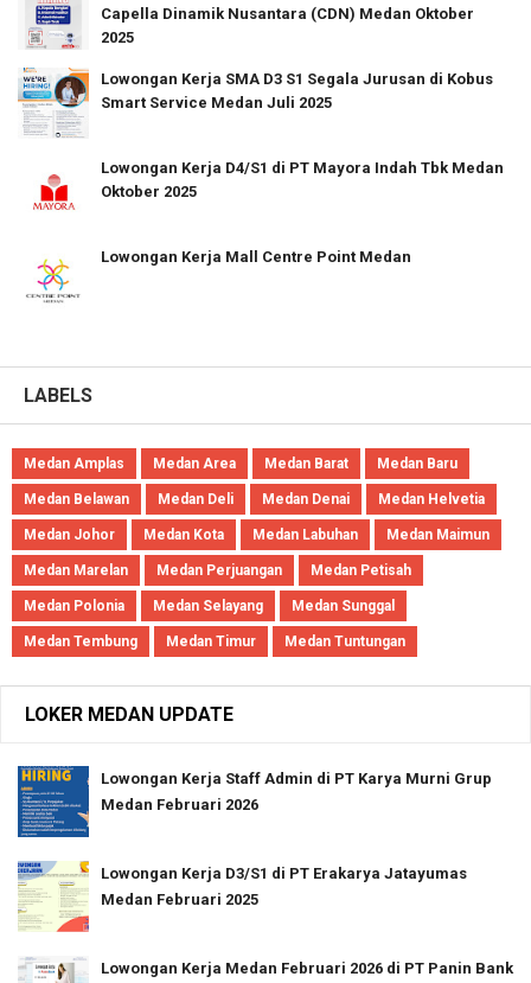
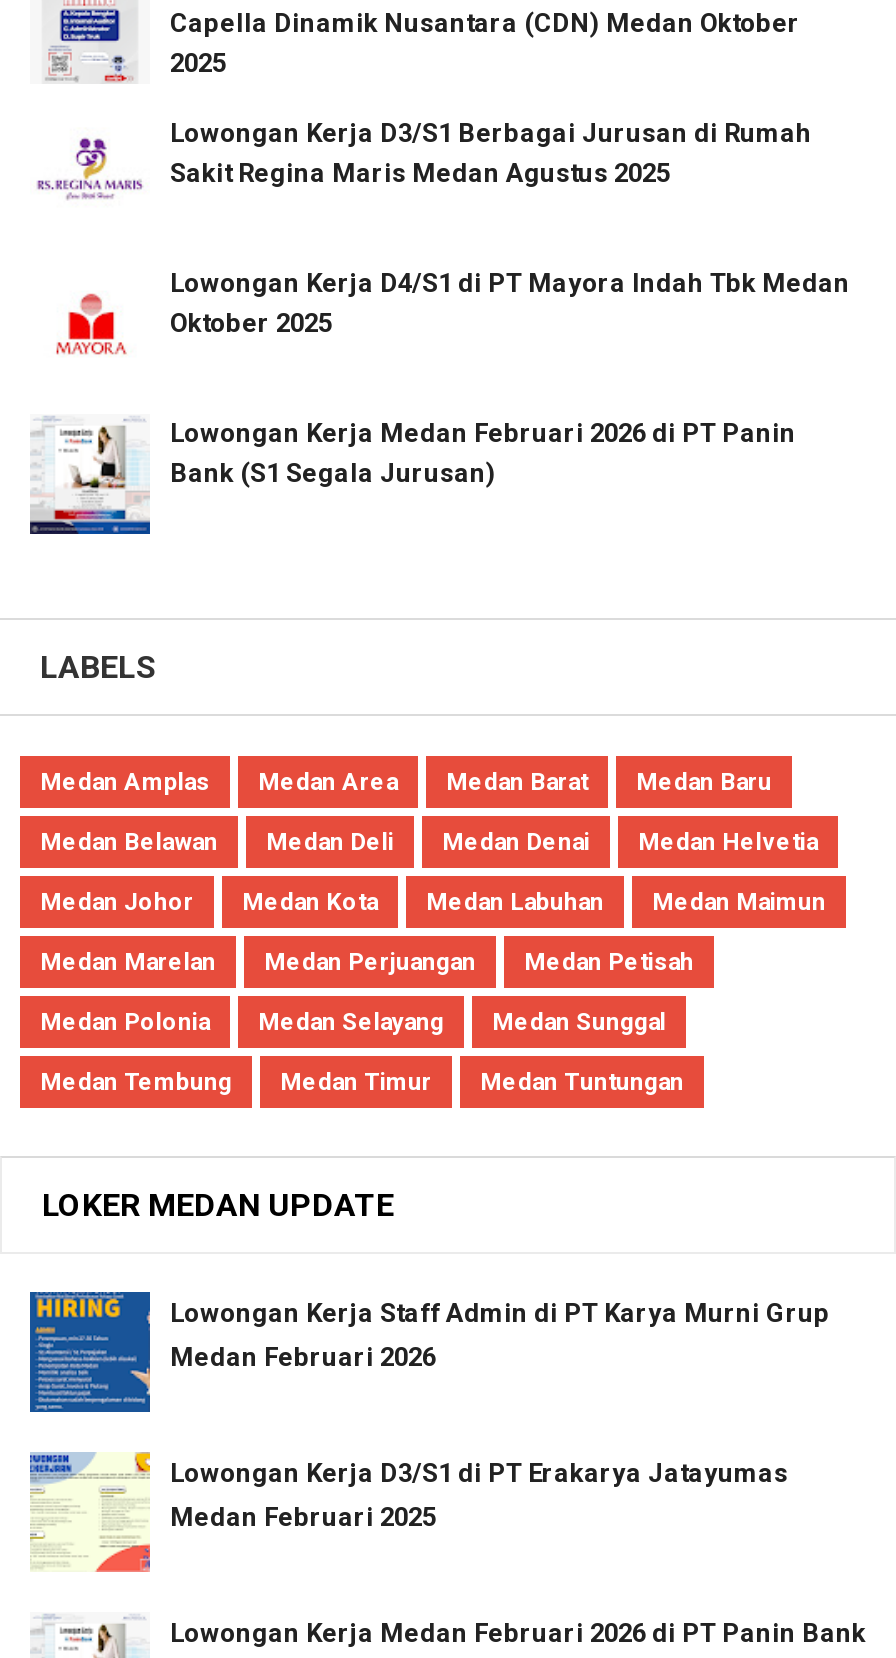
[17,66,493,139] [image] | Lowongan Kerja SMA D3 S1 Segala Jurusan di Kobus | Smart Service Medan Juli 2025 -> [30,114,812,232] [image] | Lowongan Kerja D3/S1 Berbagai Jurusan di Rumah | Sakit Regina Maris Medan Agustus 2025
[18,248,411,317] [image] | Lowongan Kerja Mall Centre Point Medan -> [28,416,796,536] [image] | Lowongan Kerja Medan Februari 2026 di PT Panin | Bank (S1 Segala Jurusan)

